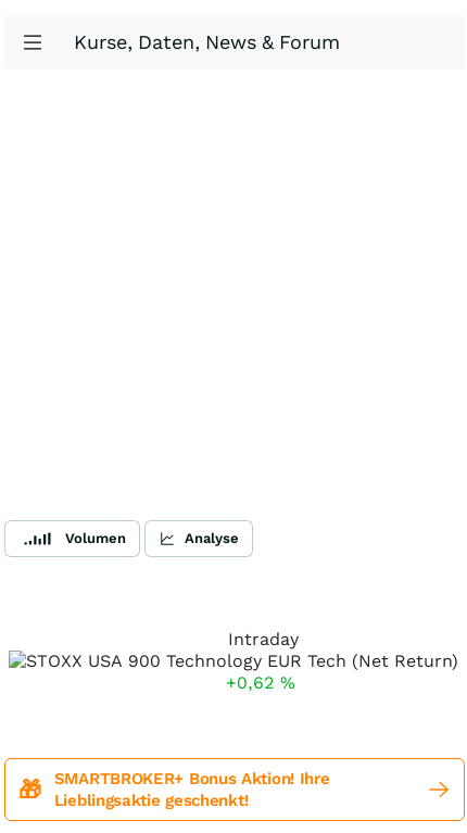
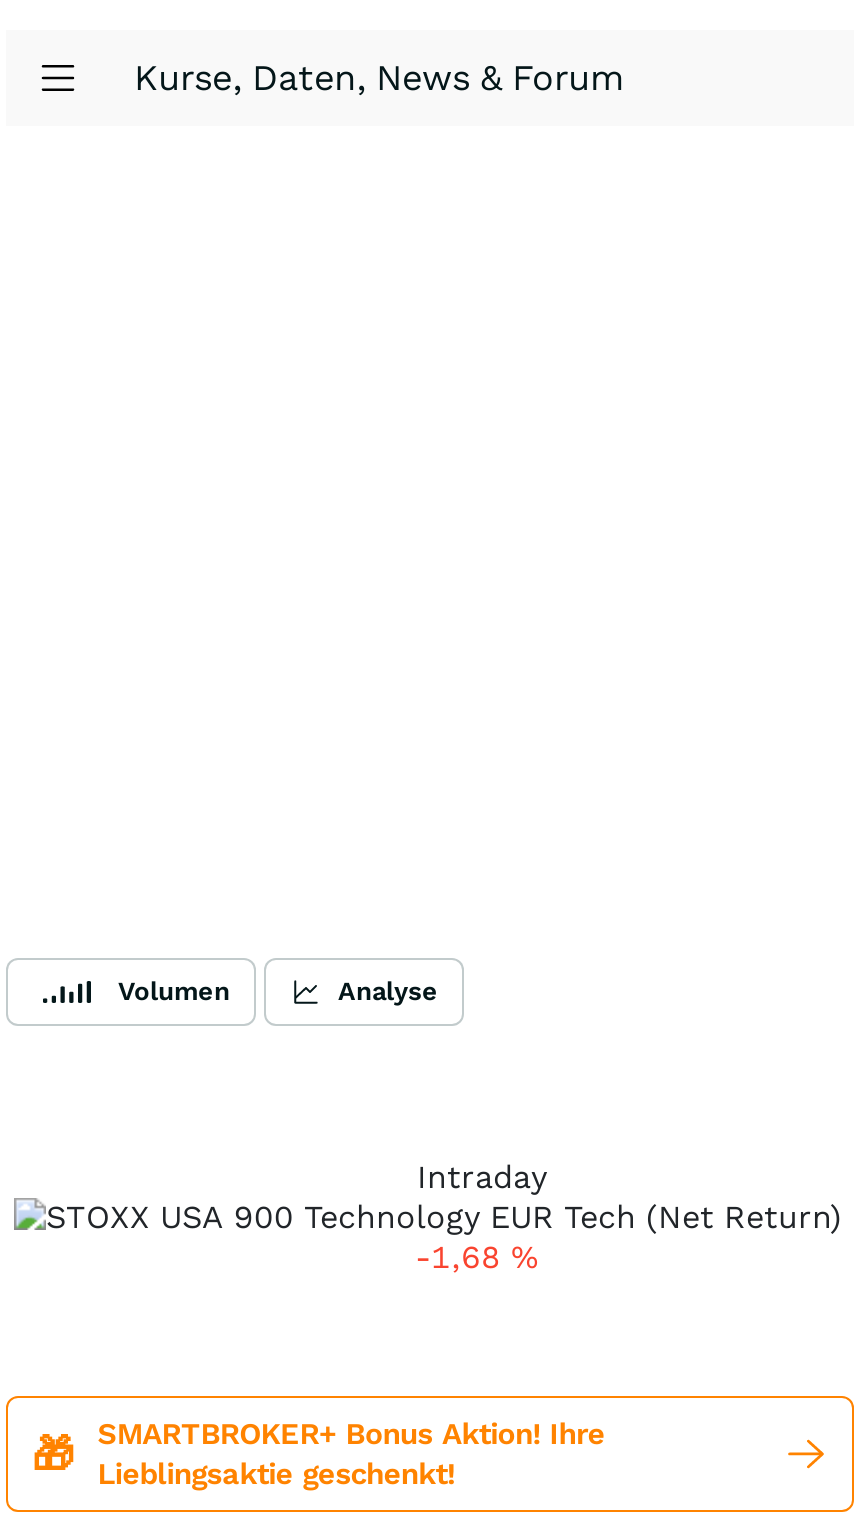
[225,672,295,693] +0,62% -> [415,1238,539,1276] -1,68%

